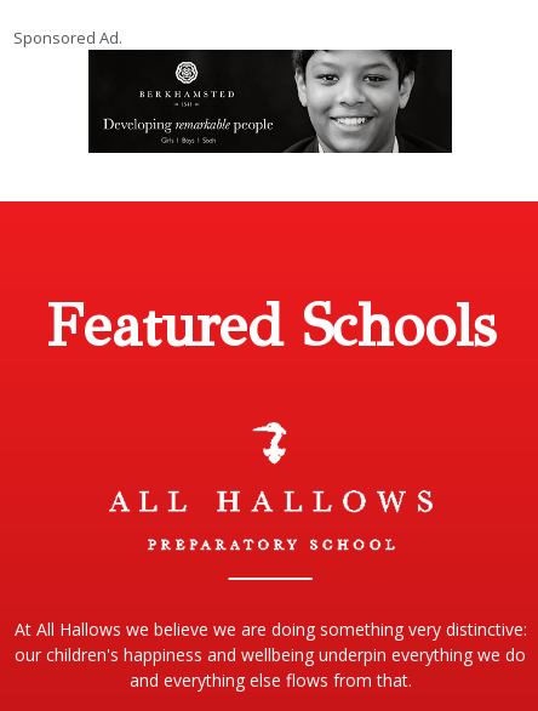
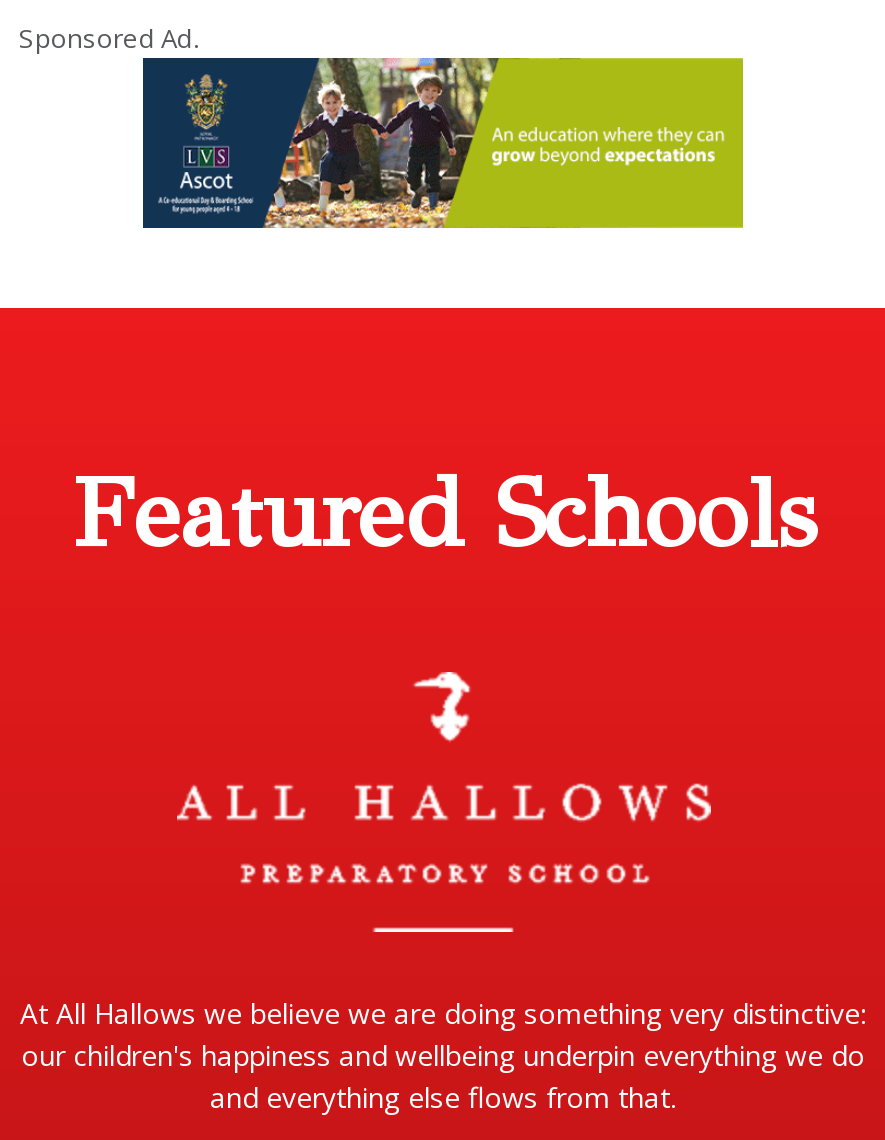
[88,49,453,154] [image] -> [143,56,745,230] [image]

